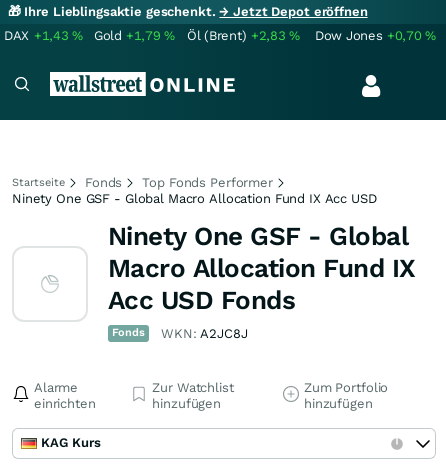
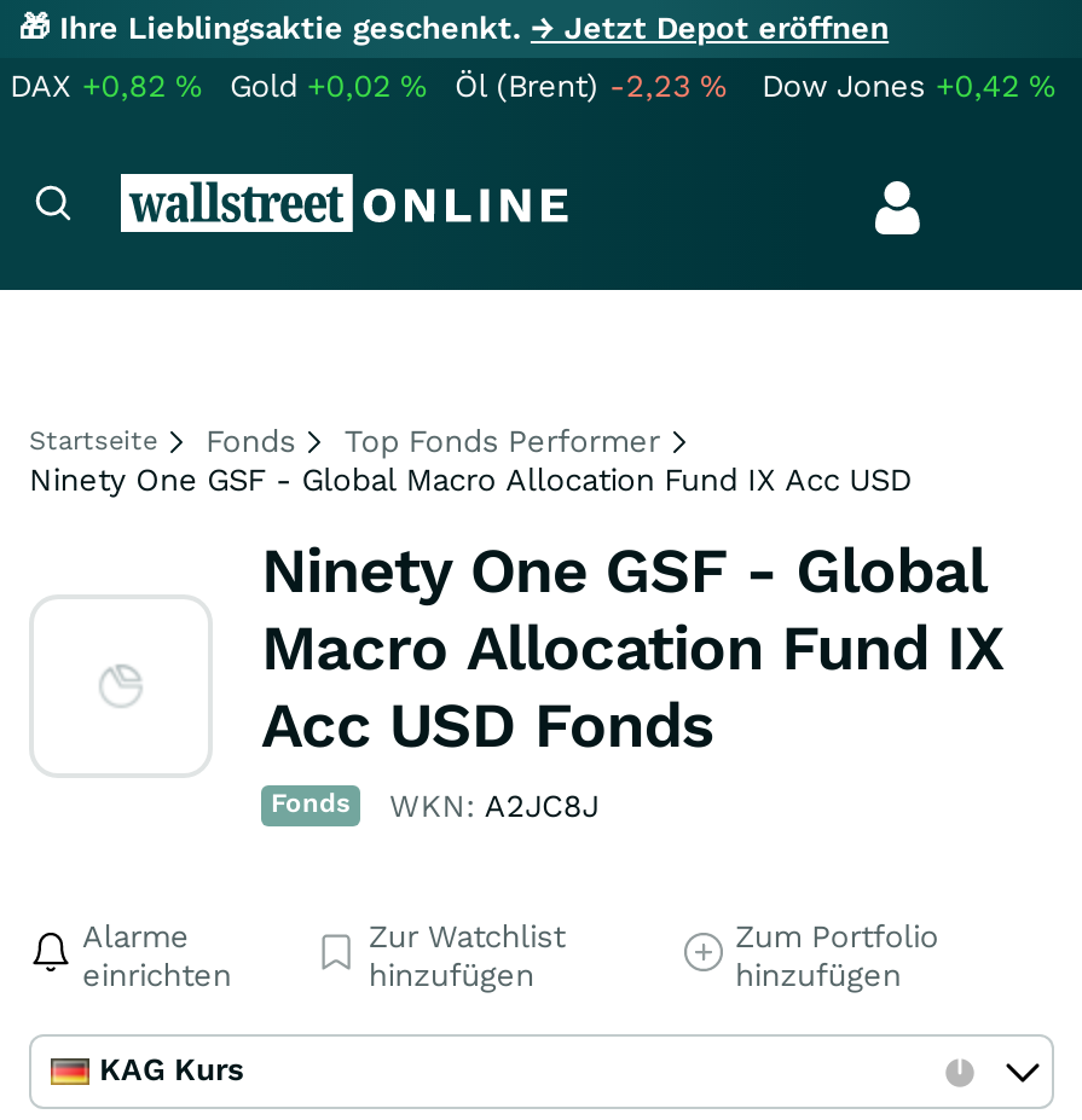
[4,28,83,43] DAX +1,43% -> [10,68,201,104] DAX +0,82%
[94,28,175,43] Gold +1,79% -> [230,68,426,104] Gold +0,02%
[187,28,300,43] Öl (Brent) +2,83% -> [455,68,726,104] Öl (Brent) -2,23%
[315,28,436,43] Dow Jones +0,70% -> [762,68,1055,104] Dow Jones +0,42%

